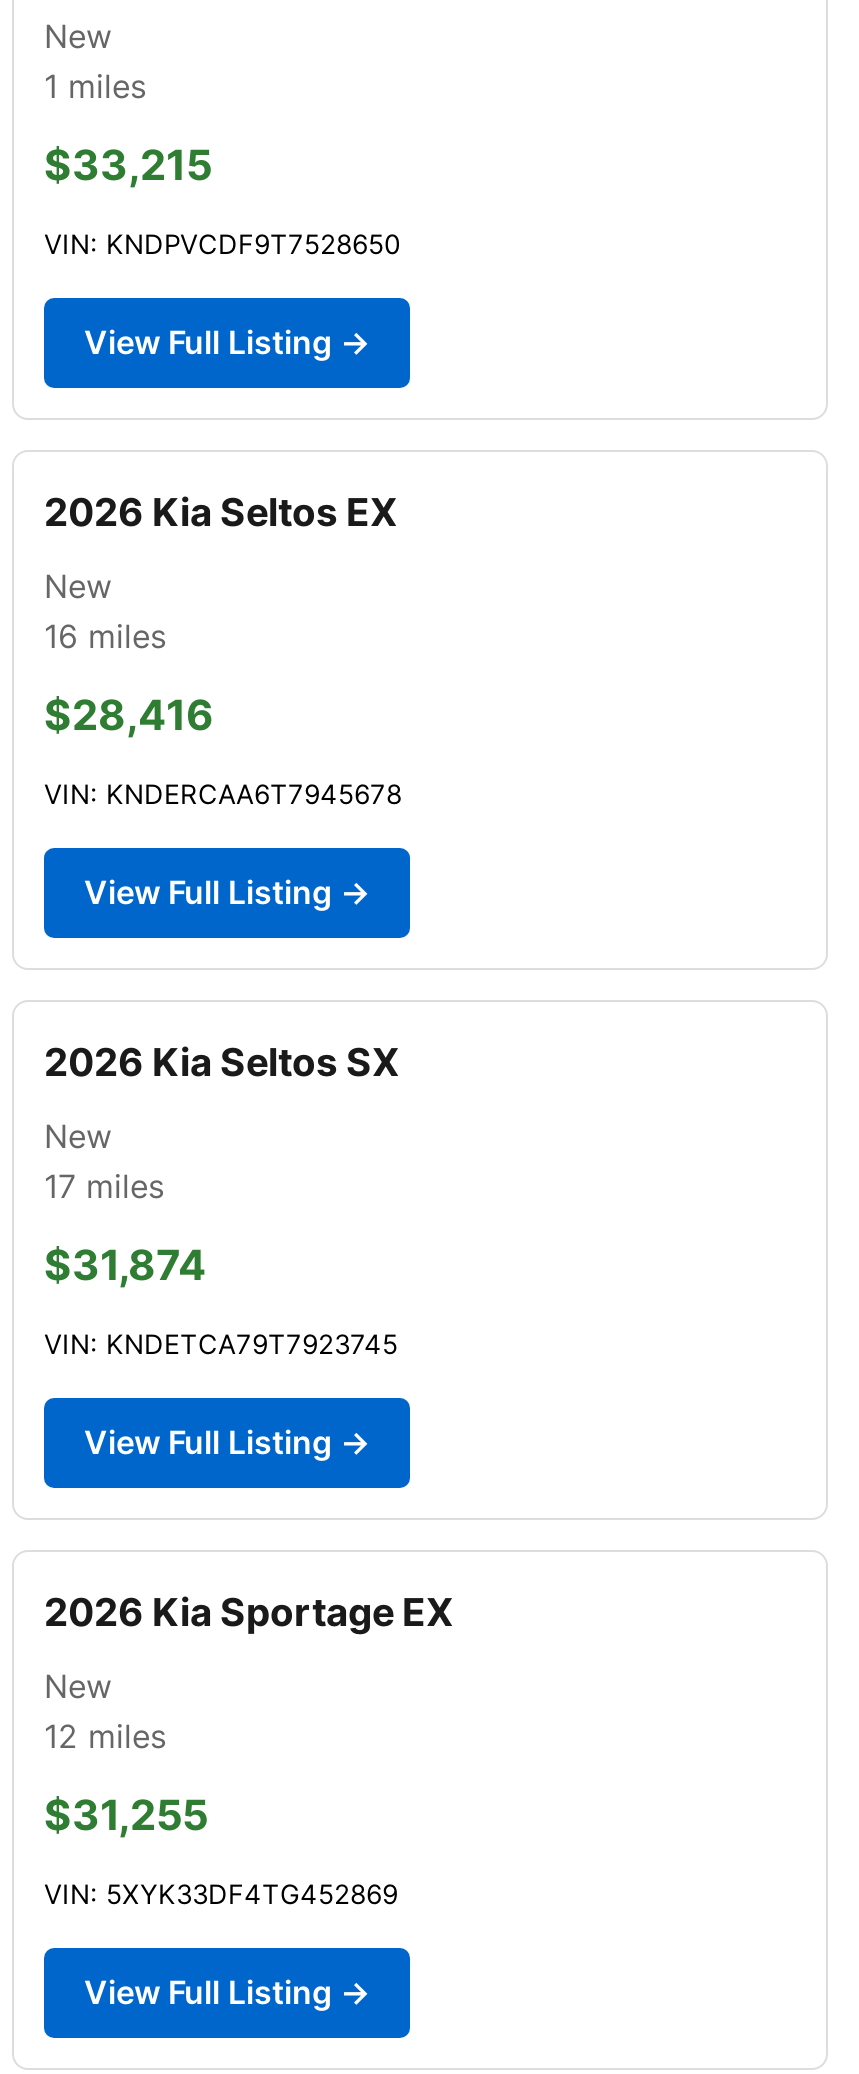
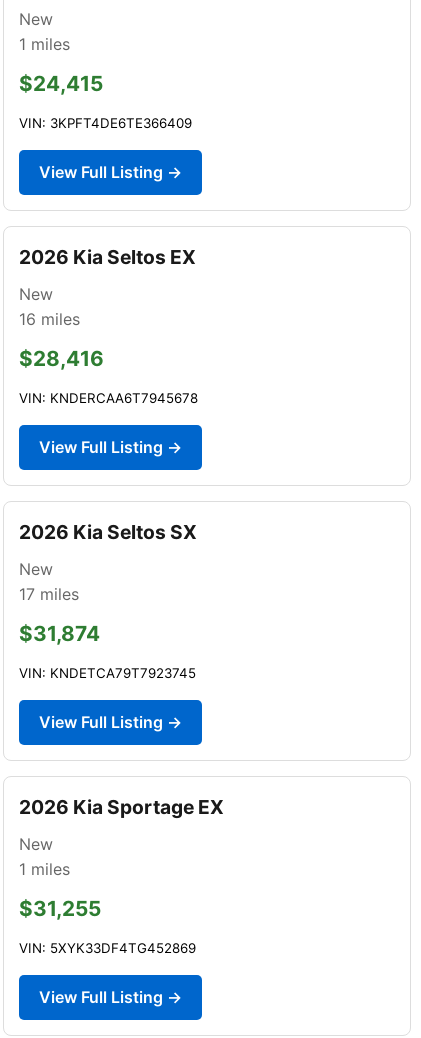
[44,140,212,190] $33,215 -> [19,71,103,96] $24,415
[44,228,400,260] VIN: KNDPVCDF9T7528650 -> [19,115,192,131] VIN: 3KPFT4DE6TE366409
[44,1716,166,1756] 12 miles -> [19,859,70,879] 1 miles

